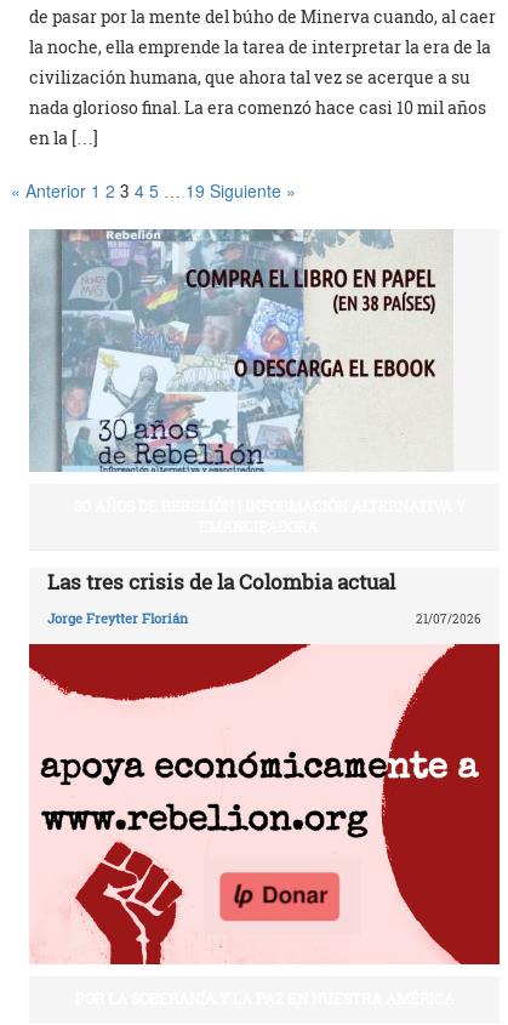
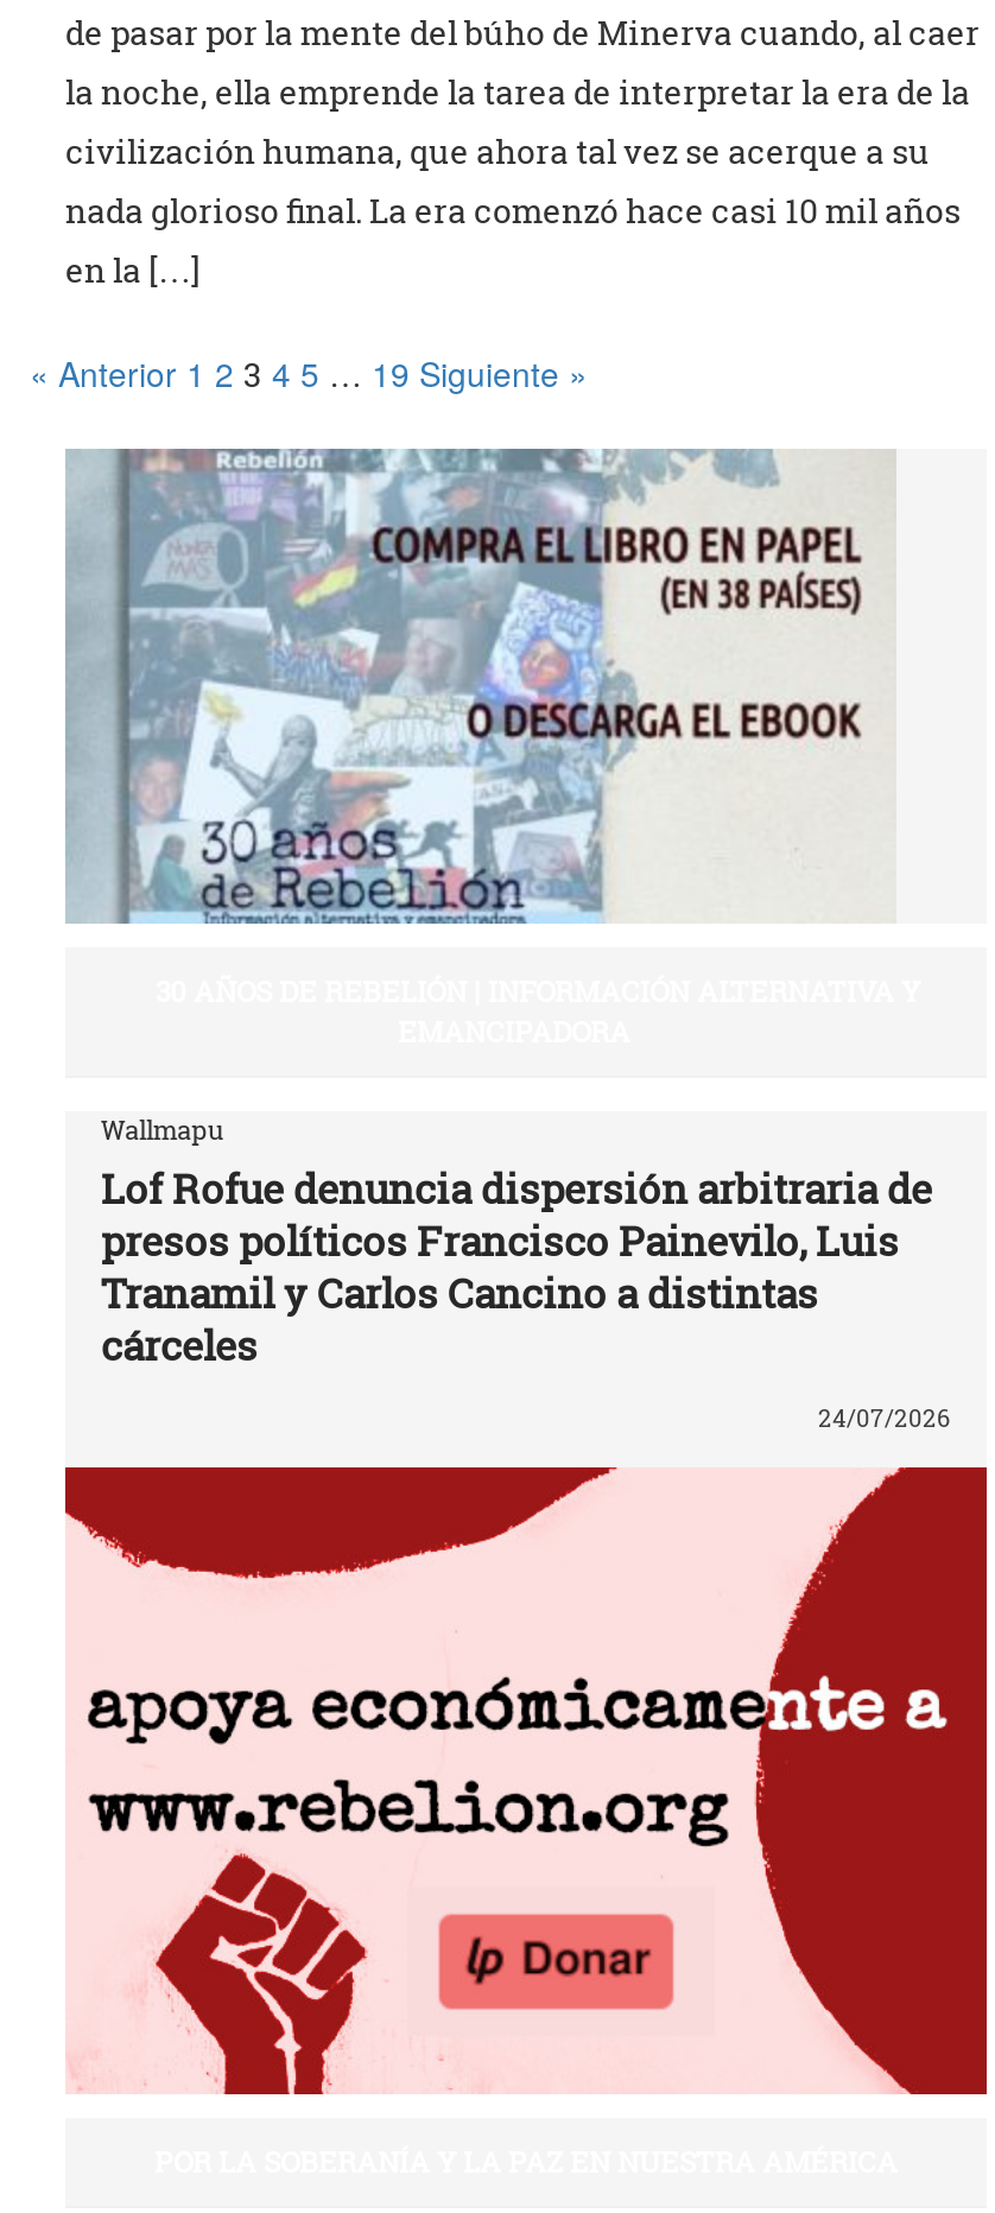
[47,568,395,596] Las tres crisis de la Colombia actual -> [101,1112,932,1374] Wallmapu | Lof Rofue denuncia dispersión arbitraria de | presos políticos Francisco Painevilo, Luis | Tranamil y Carlos Cancino a distintas | cárceles
[47,609,481,627] Jorge Freytter Florián | 21/07/2026 -> [818,1403,951,1434] 24/07/2026

